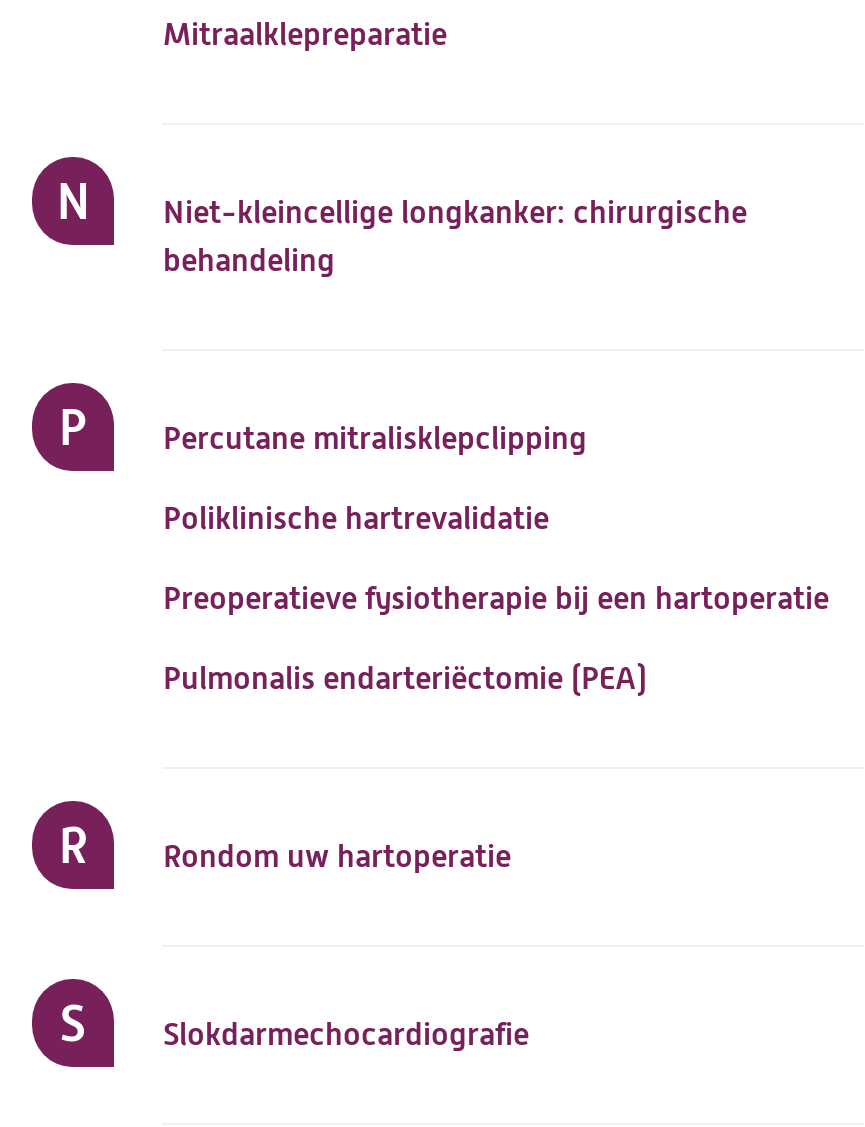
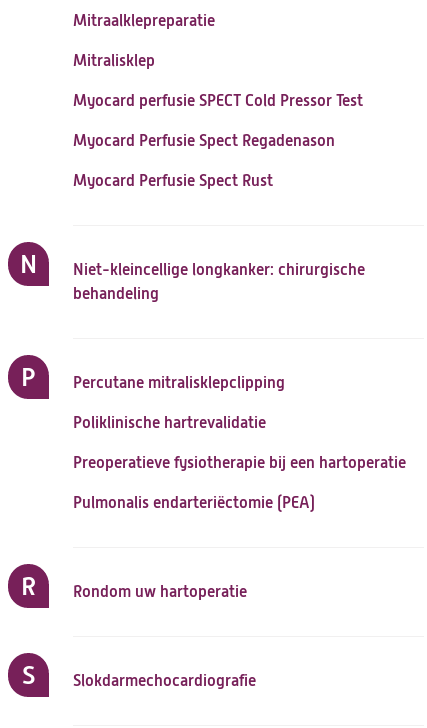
none -> [73,51,363,190] Mitralisklep | Myocard perfusie SPECT Cold Pressor Test | Myocard Perfusie Spect Regadenason | Myocard Perfusie Spect Rust

